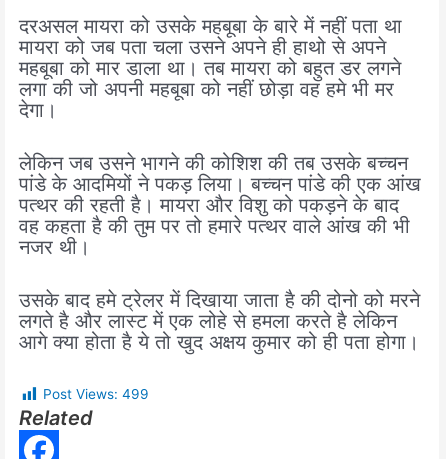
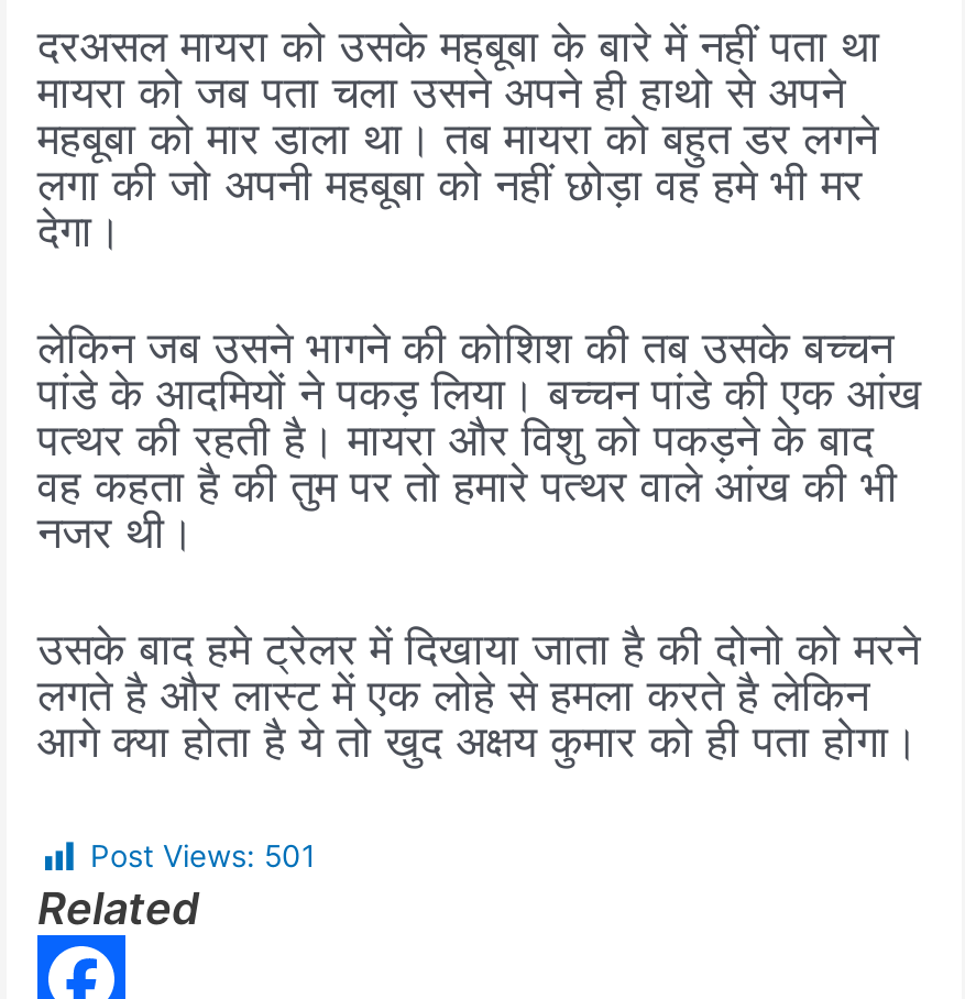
[43,386,149,402] Post Views: 499 -> [90,839,315,874] Post Views: 501

